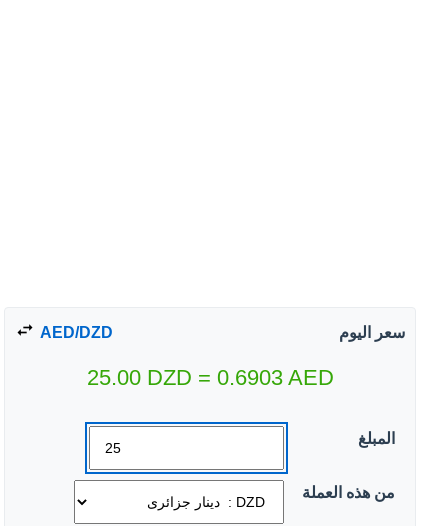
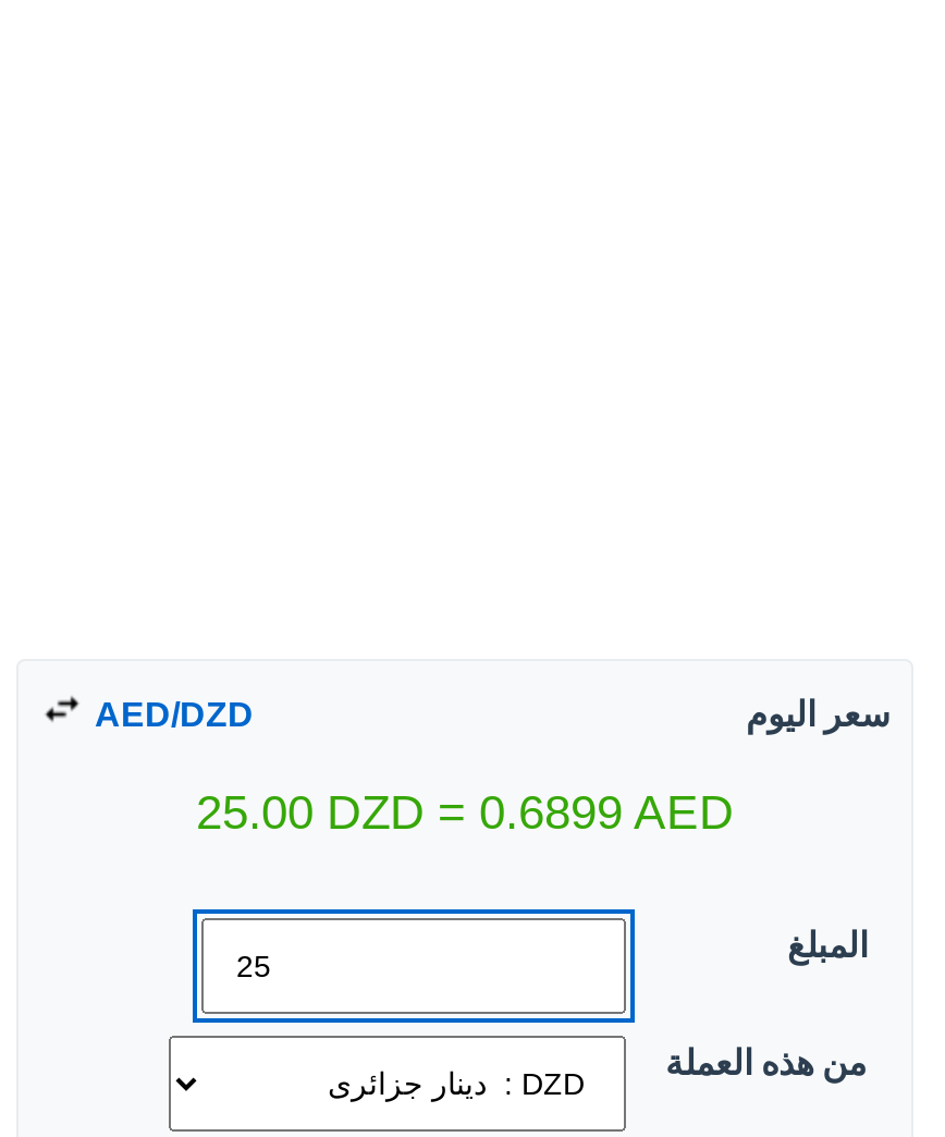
[86,365,333,390] 25.00 DZD = 0.6903 AED -> [196,785,734,840] 25.00 DZD = 0.6899 AED

